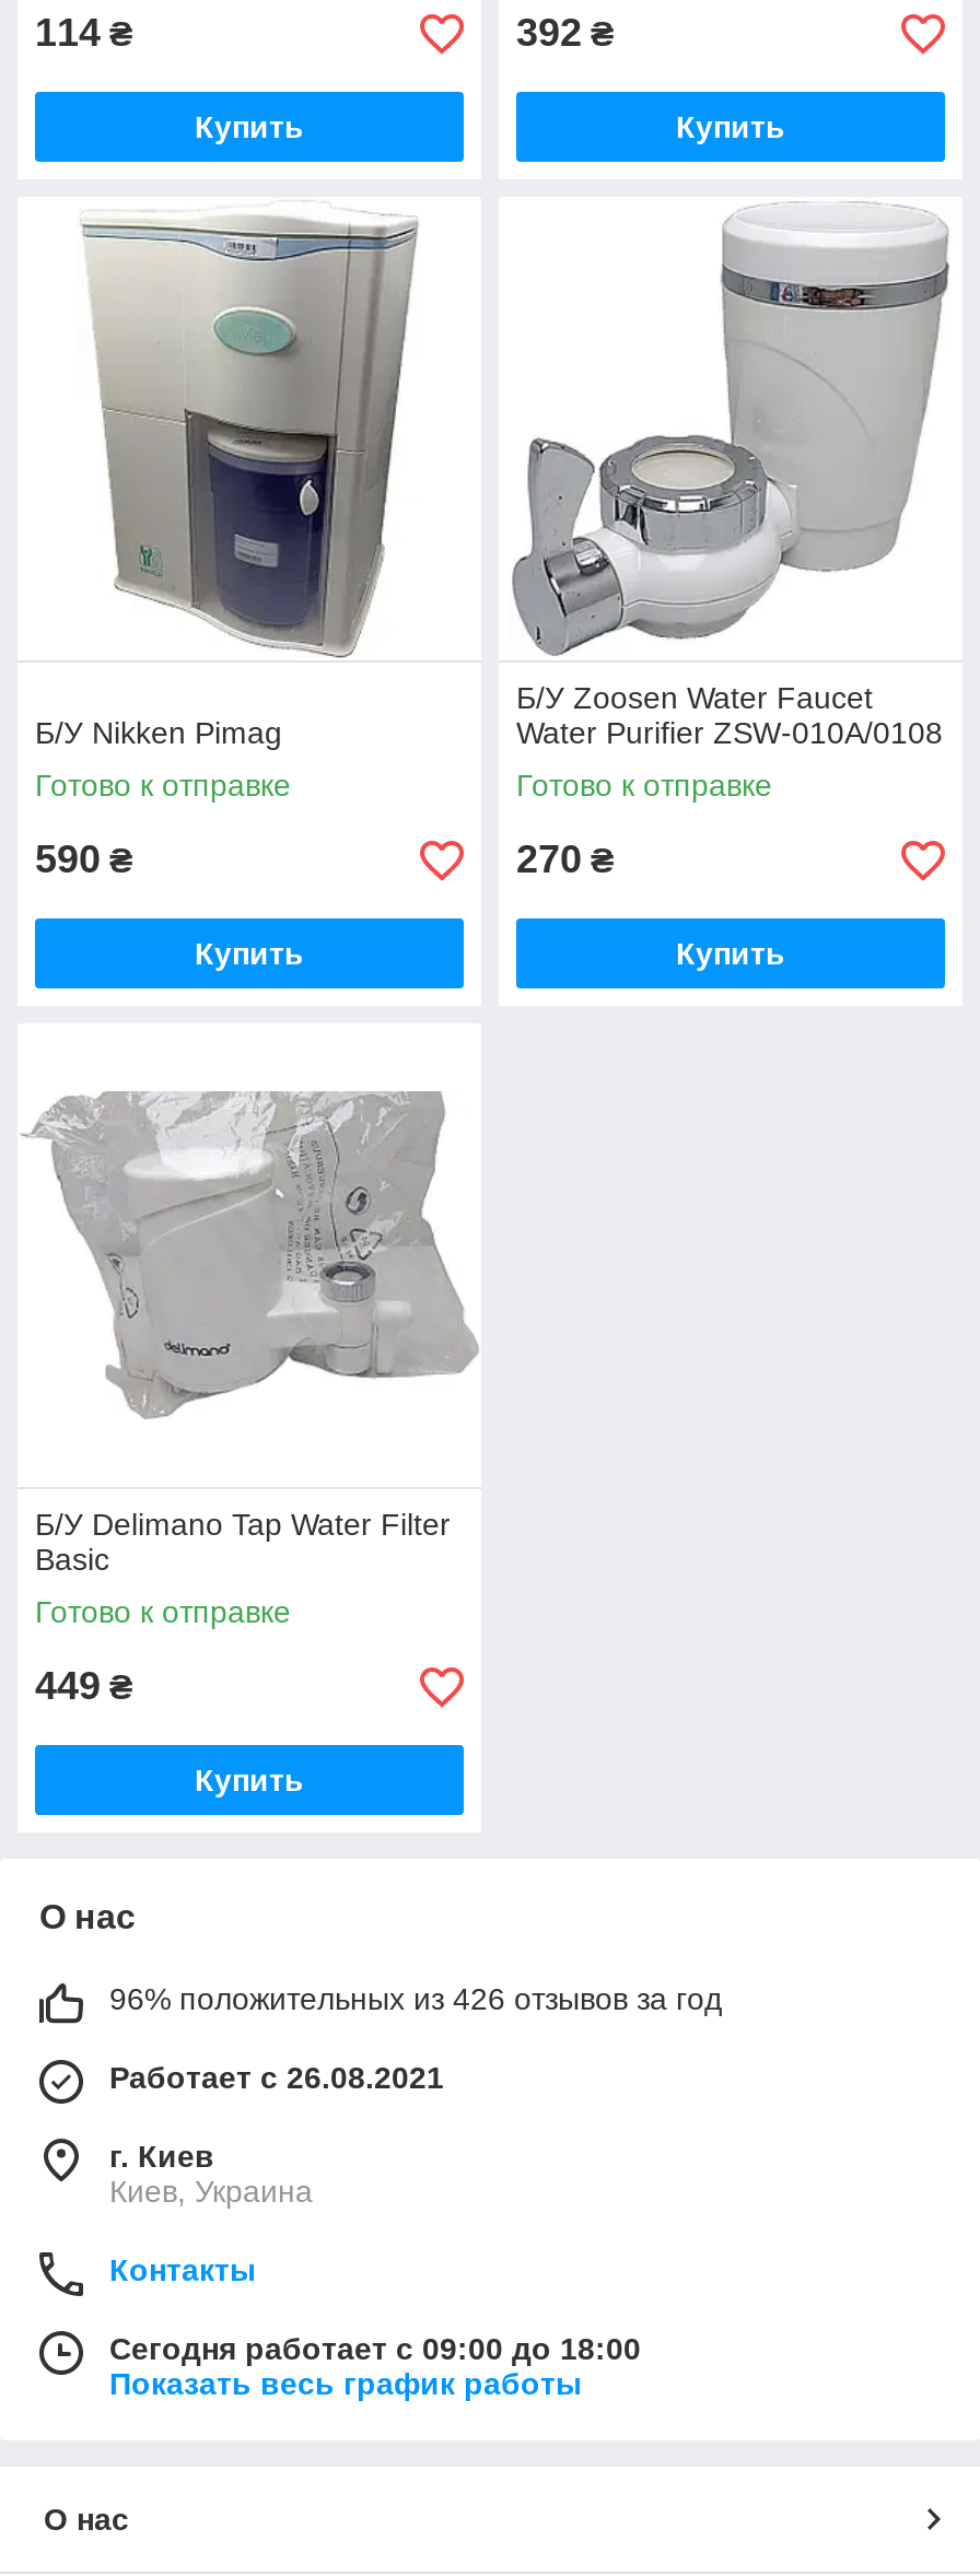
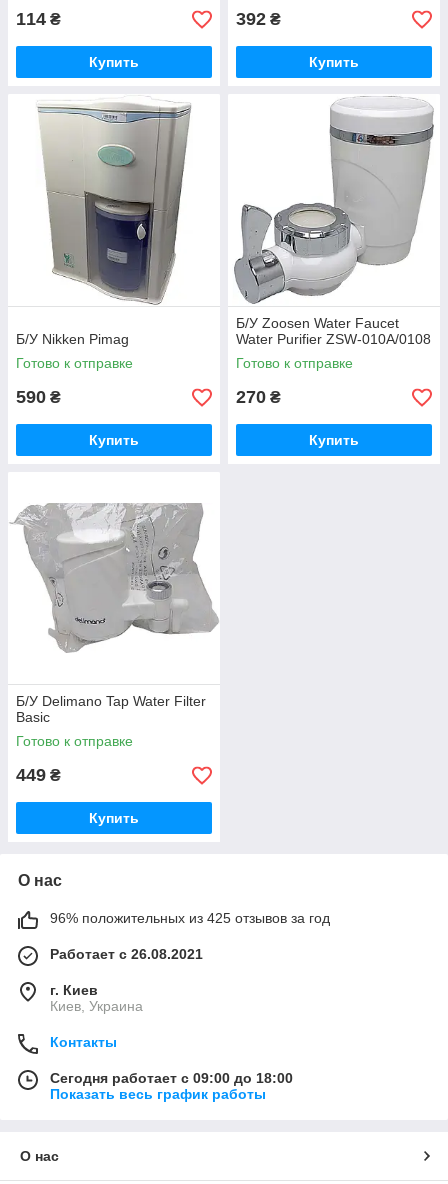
[109,1981,722,2016] 96% положительных из 426 отзывов за год -> [50,910,330,926] 96% положительных из 425 отзывов за год

